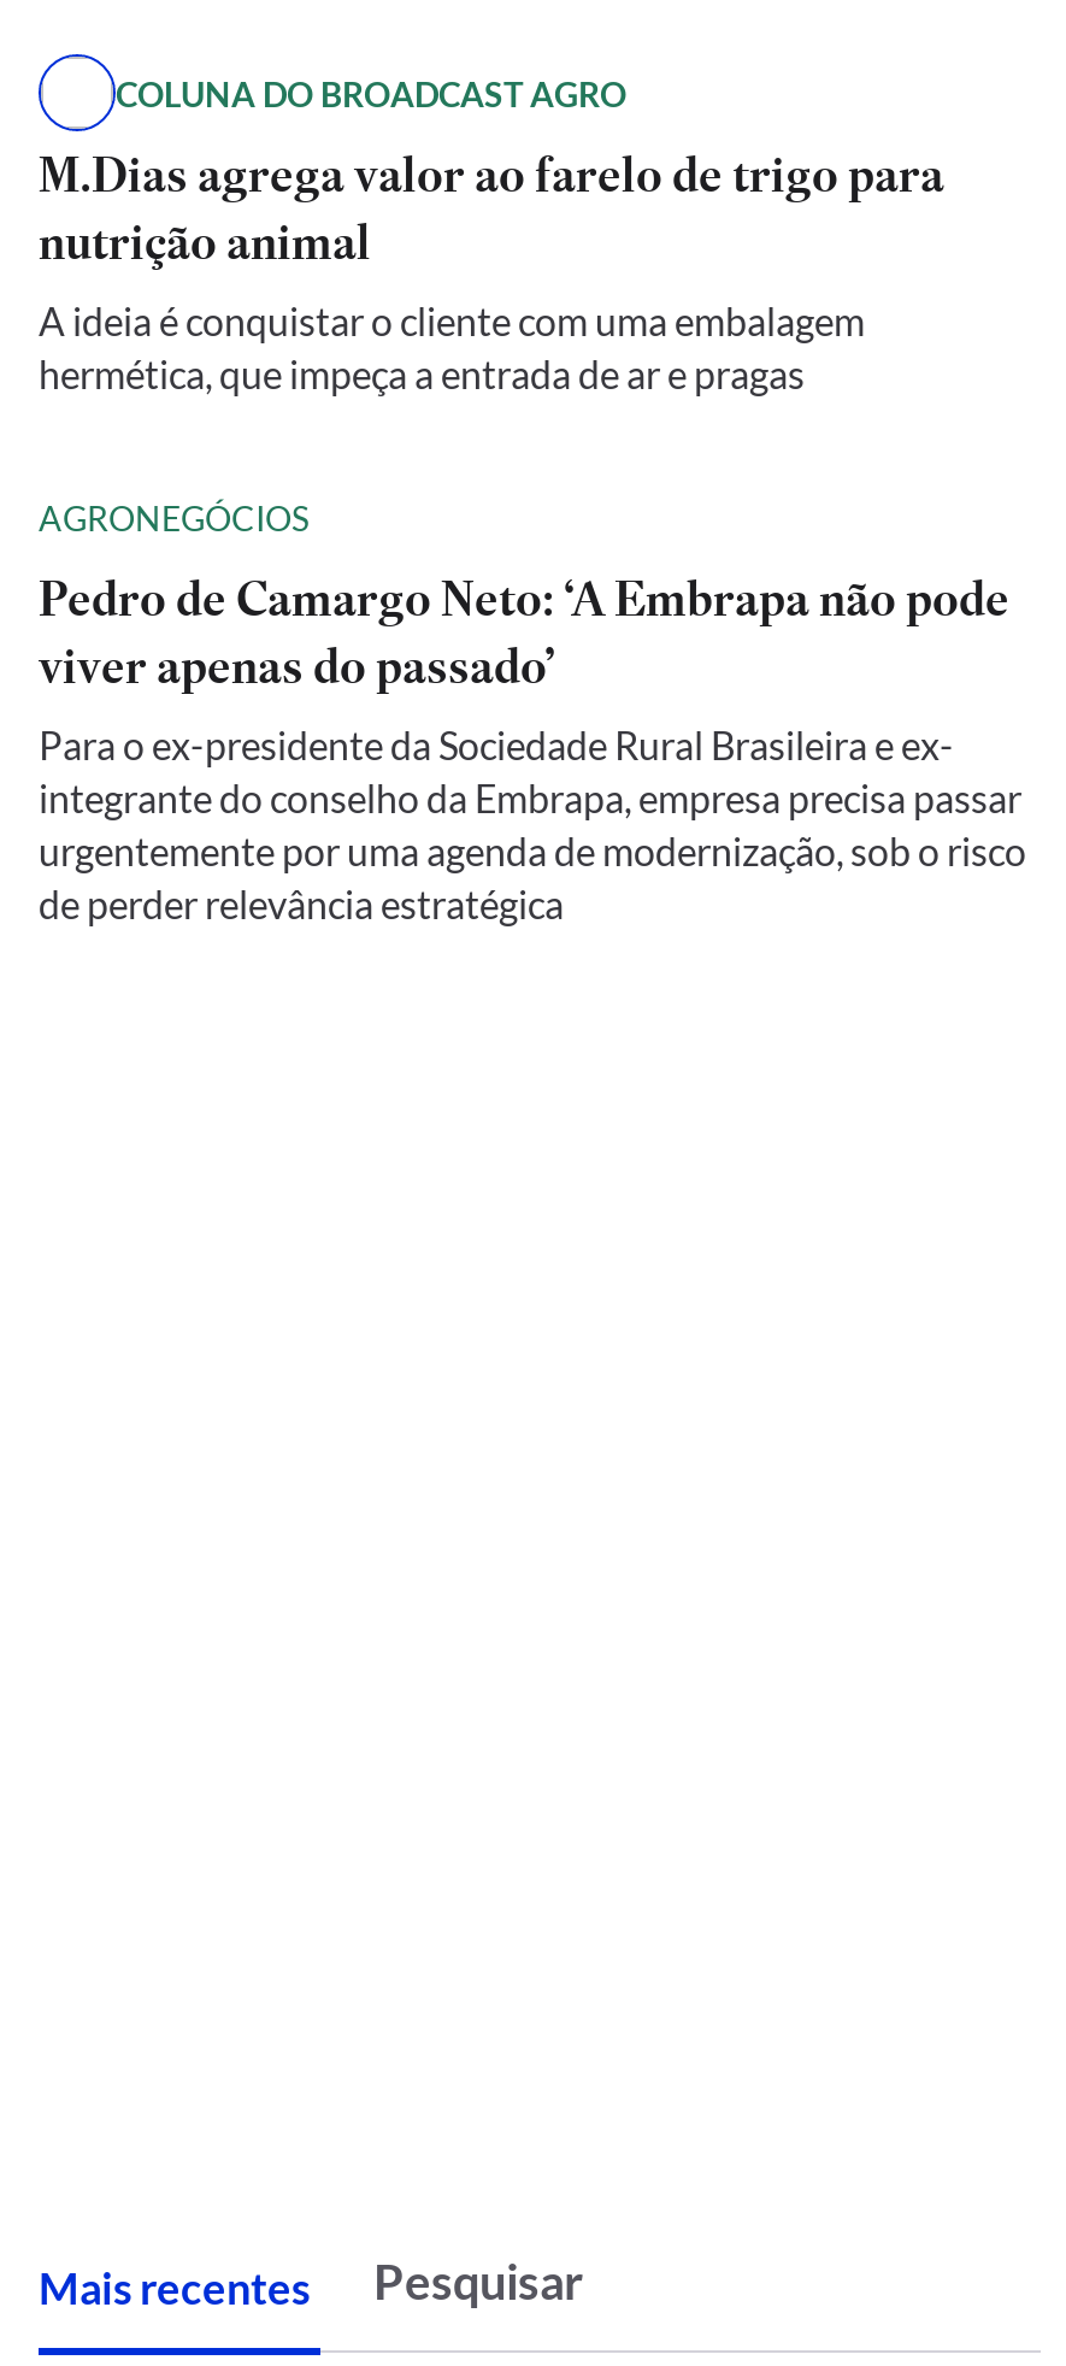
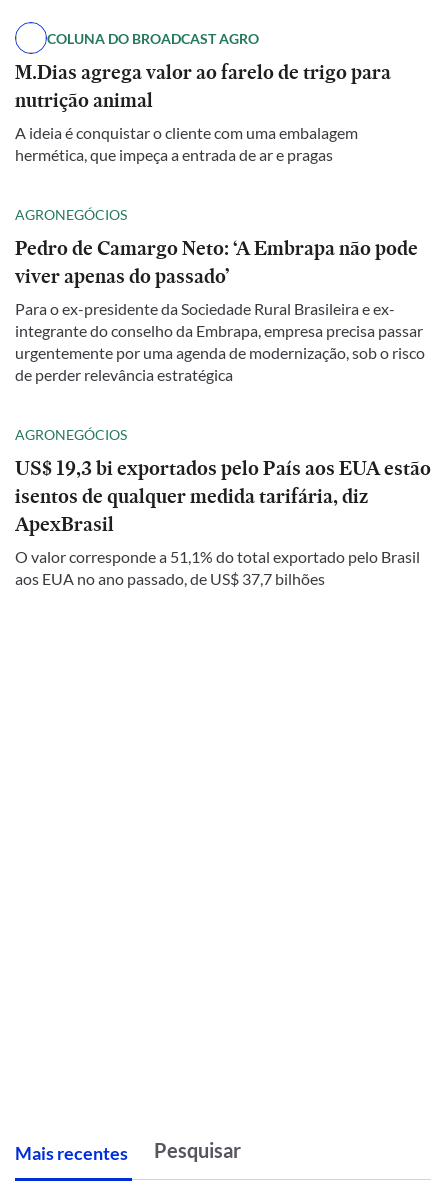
none -> [15,425,431,588] AGRONEGÓCIOS | US$ 19,3 bi exportados pelo País aos EUA estão | isentos de qualquer medida tarifária, diz | ApexBrasil | O valor corresponde a 51,1% do total exportado pelo Brasil | aos EUA no ano passado, de US$ 37,7 bilhões

